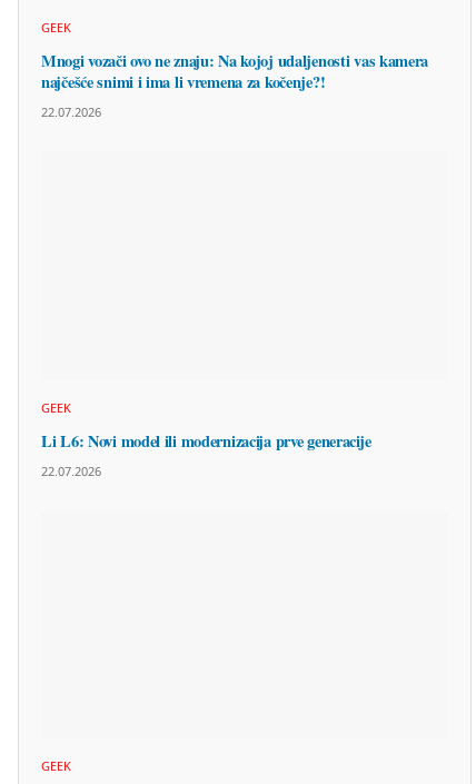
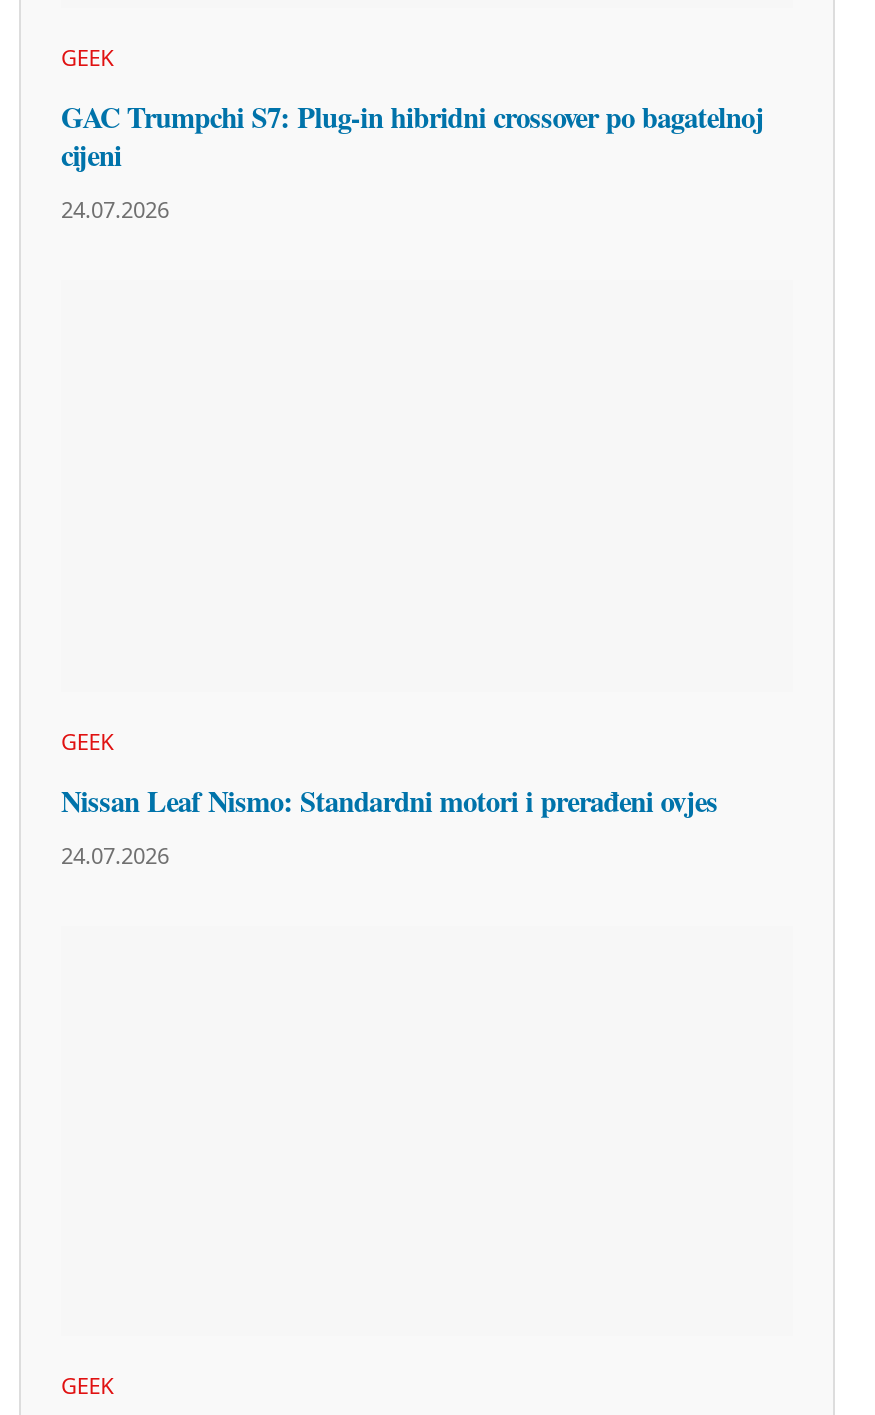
[41,48,428,120] Mnogi vozači ovo ne znaju: Na kojoj udaljenosti vas kamera | najčešće snimi i ima li vremena za kočenje?! | 22.07.2026 -> [61,95,764,223] GAC Trumpchi S7: Plug-in hibridni crossover po bagatelnoj | cijeni | 24.07.2026
[41,429,371,479] Li L6: Novi model ili modernizacija prve generacije | 22.07.2026 -> [61,779,718,869] Nissan Leaf Nismo: Standardni motori i prerađeni ovjes | 24.07.2026

